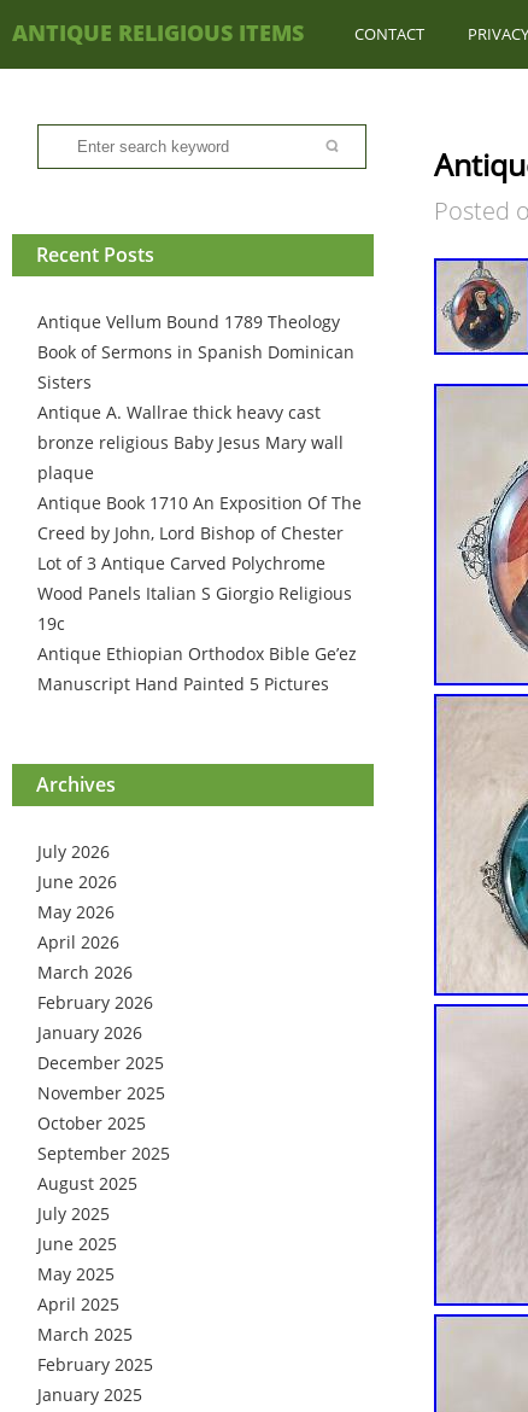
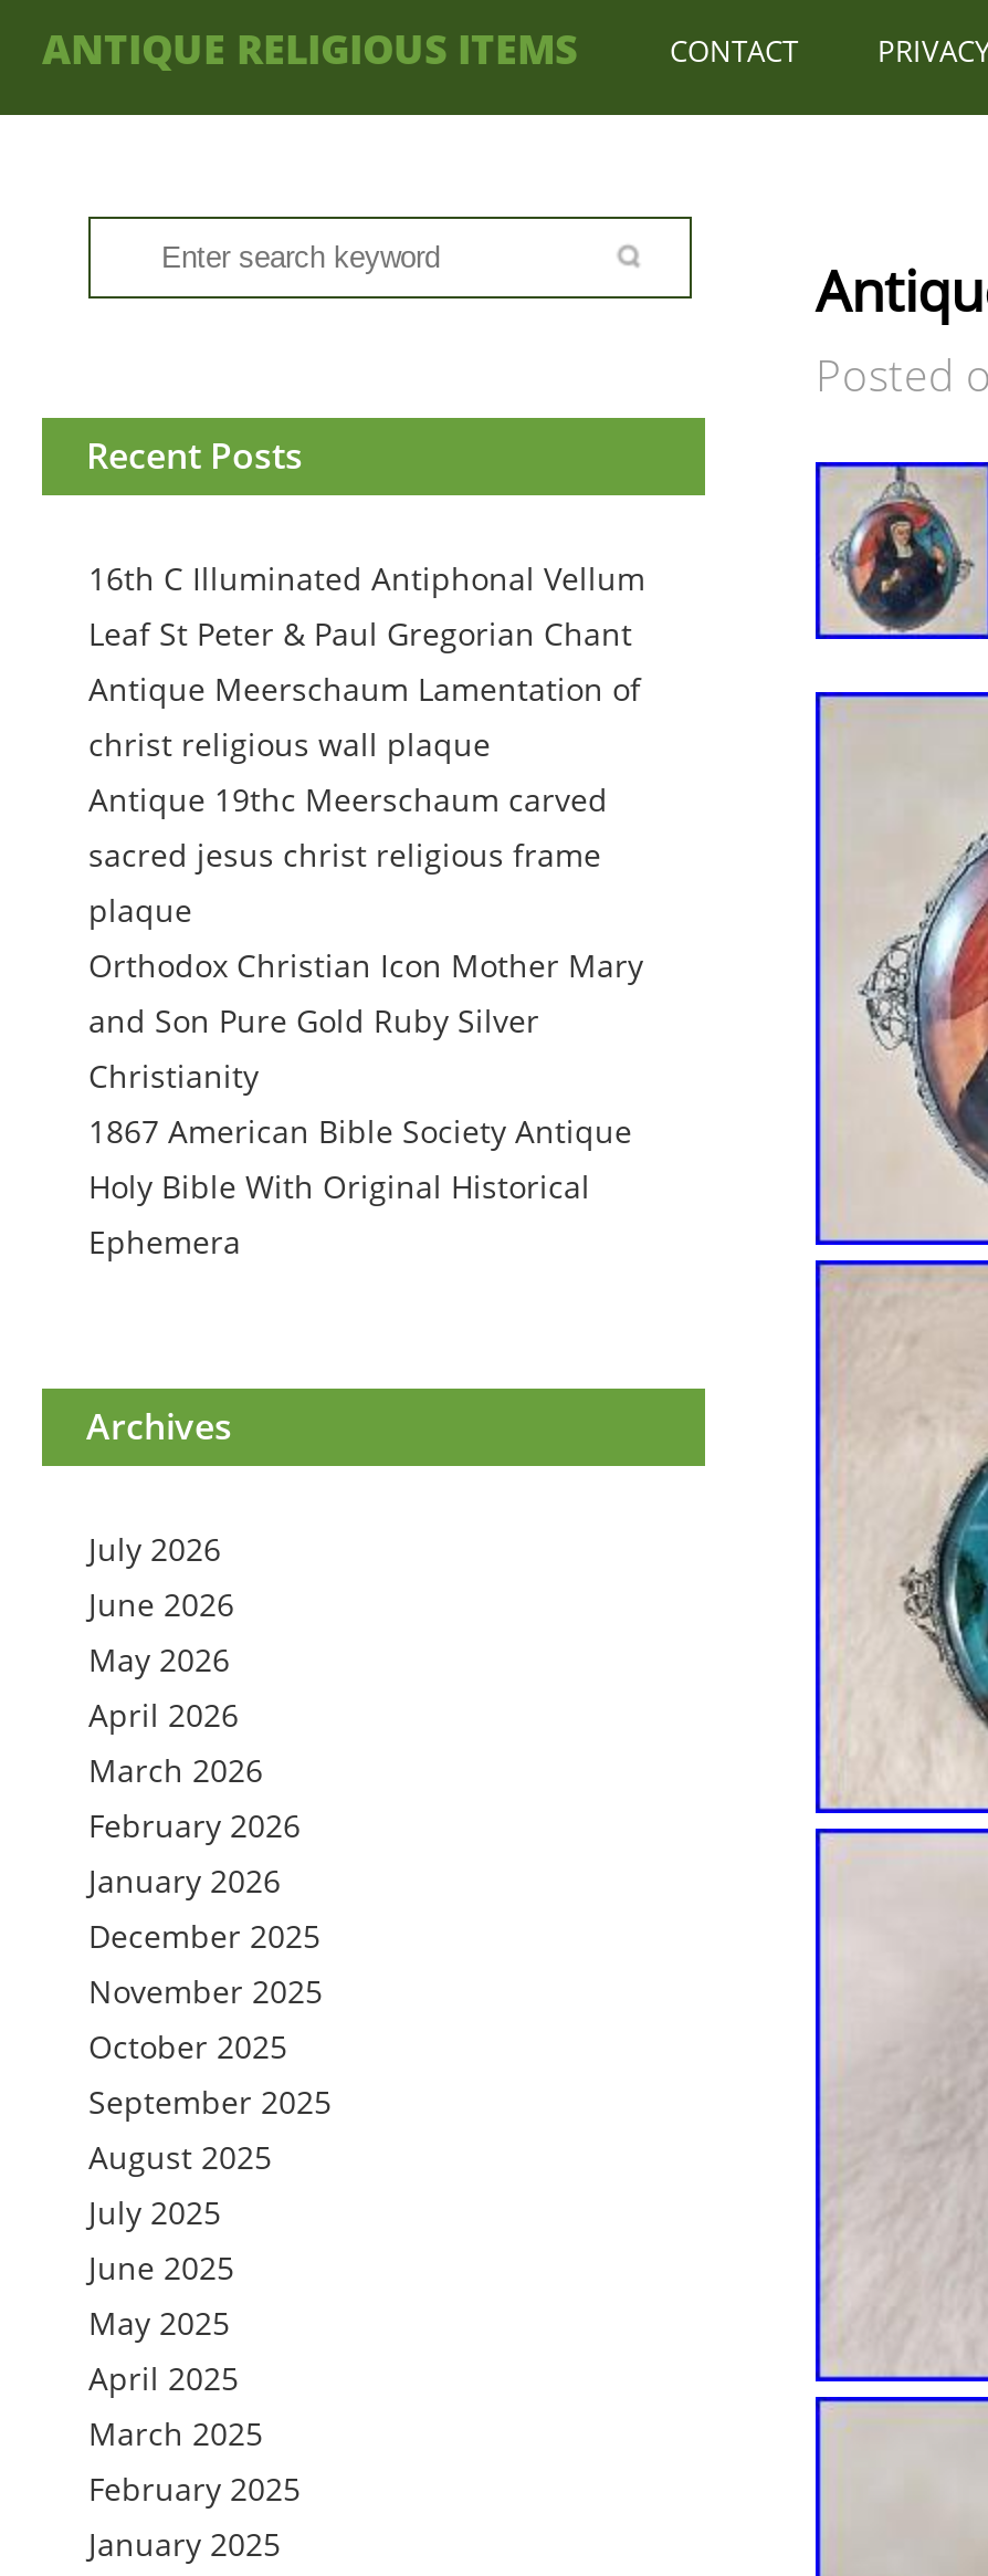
[37,310,354,454] Antique Vellum Bound 1789 Theology | Book of Sermons in Spanish Dominican | Sisters | Antique A. Wallrae thick heavy cast | bronze religious Baby Jesus Mary wall -> [88,557,645,876] 16th C Illuminated Antiphonal Vellum | Leaf St Peter & Paul Gregorian Chant | Antique Meerschaum Lamentation of | christ religious wall plaque | Antique 19thc Meerschaum carved | sacred jesus christ religious frame
moved [37,461,94,484] -> [88,889,192,931]: plaque
[37,491,362,695] Antique Book 1710 An Exposition Of The | Creed by John, Lord Bishop of Chester | Lot of 3 Antique Carved Polychrome | Wood Panels Italian S Giorgio Religious | 19c | Antique Ethiopian Orthodox Bible Ge’ez | Manuscript Hand Painted 5 Pictures -> [88,944,643,1263] Orthodox Christian Icon Mother Mary | and Son Pure Gold Ruby Silver | Christianity | 1867 American Bible Society Antique | Holy Bible With Original Historical | Ephemera

